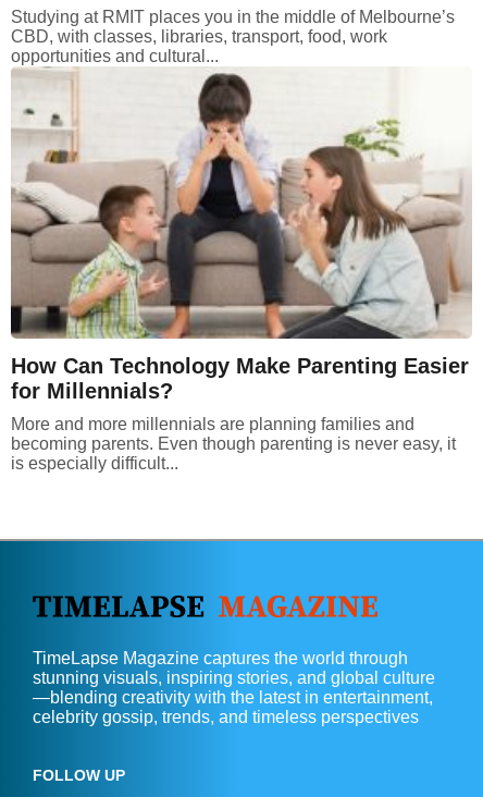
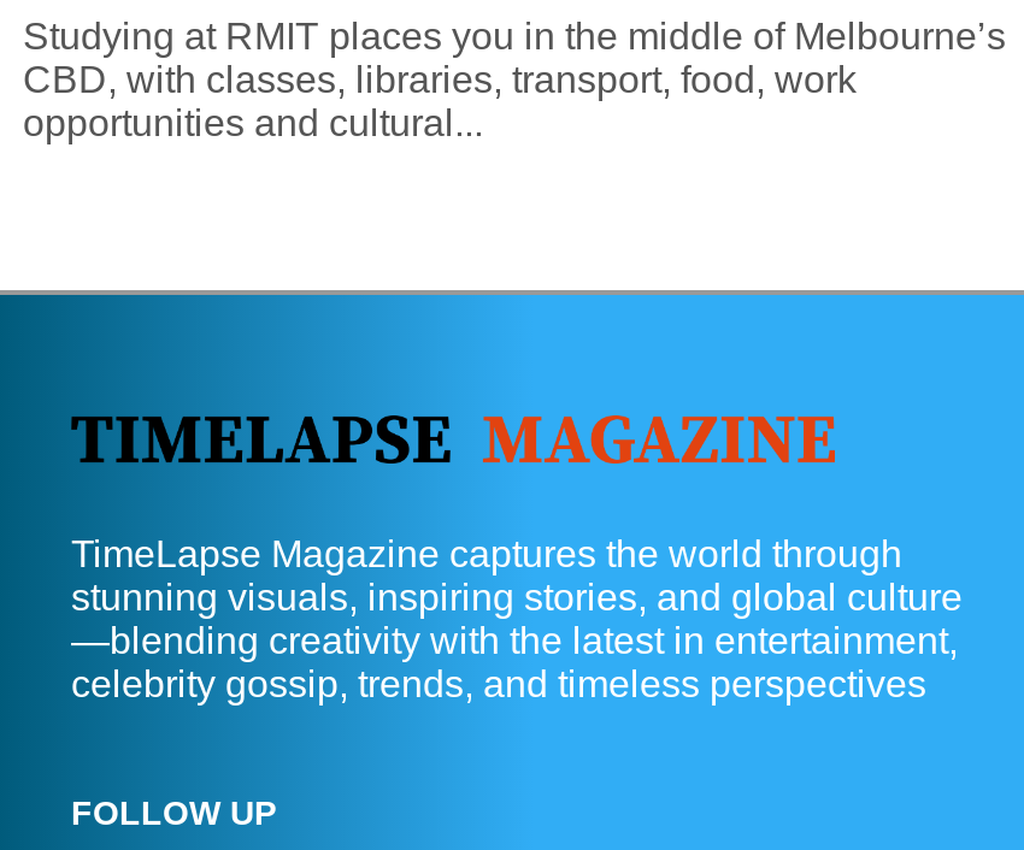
[10,69,473,473] [image] | How Can Technology Make Parenting Easier | for Millennials? | More and more millennials are planning families and | becoming parents. Even though parenting is never easy, it | is especially difficult... -> none

